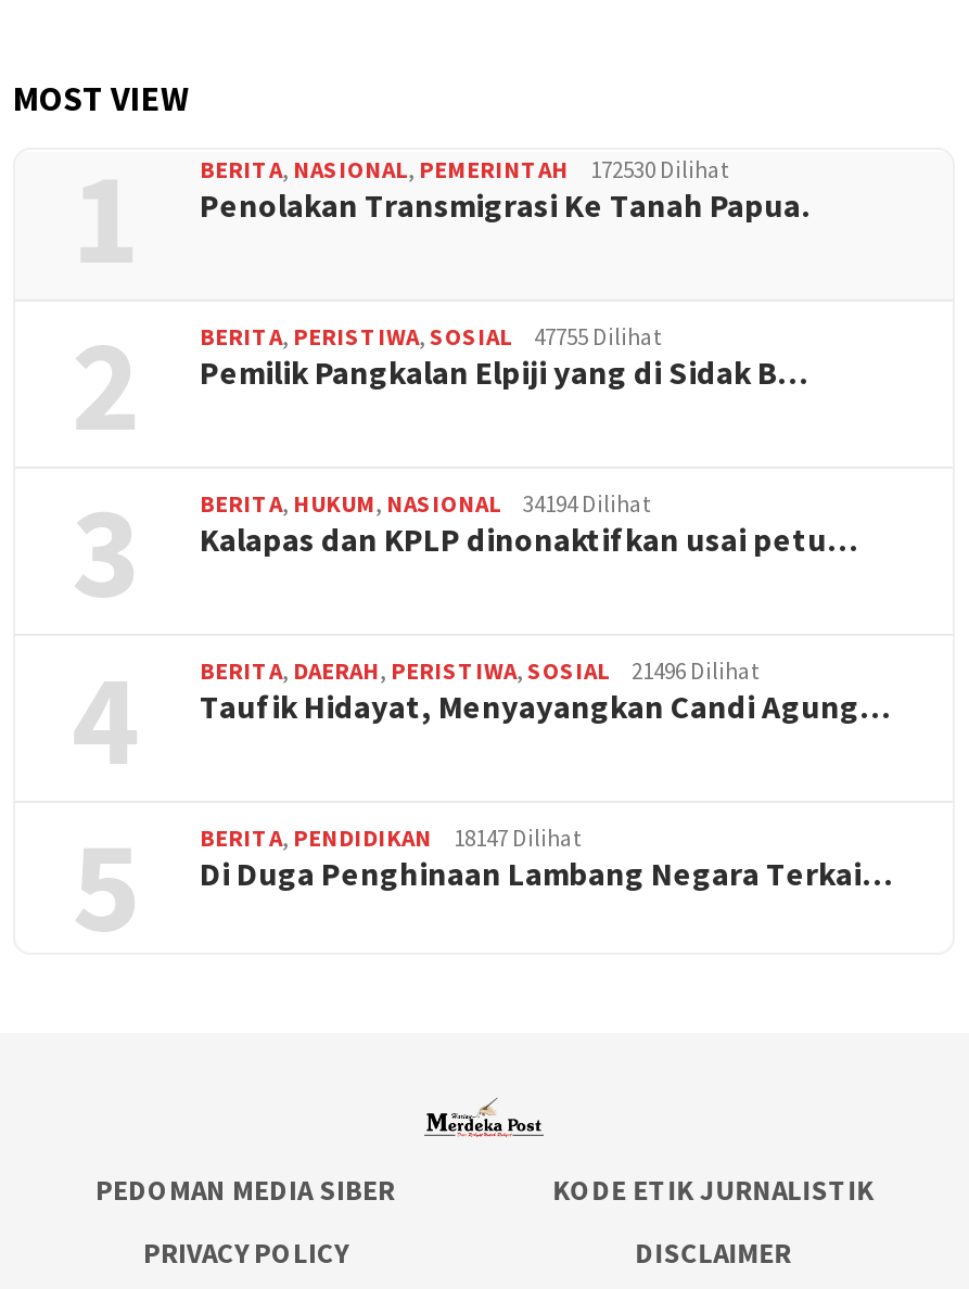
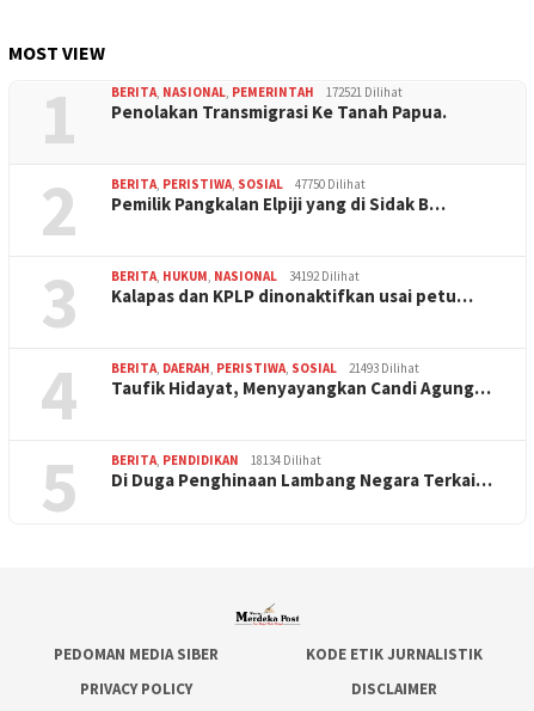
[200,155,729,185] BERITA, NASIONAL, PEMERINTAH 172530 Dilihat -> [111,84,403,101] BERITA, NASIONAL, PEMERINTAH 172521 Dilihat
[200,322,662,352] BERITA, PERISTIWA, SOSIAL 47755 Dilihat -> [111,176,366,193] BERITA, PERISTIWA, SOSIAL 47750 Dilihat
[200,489,651,520] BERITA, HUKUM, NASIONAL 34194 Dilihat -> [111,268,360,285] BERITA, HUKUM, NASIONAL 34192 Dilihat
[200,656,760,687] BERITA, DAERAH, PERISTIWA, SOSIAL 21496 Dilihat -> [111,360,419,377] BERITA, DAERAH, PERISTIWA, SOSIAL 21493 Dilihat
[200,823,582,854] BERITA, PENDIDIKAN 18147 Dilihat -> [111,452,321,469] BERITA, PENDIDIKAN 18134 Dilihat

